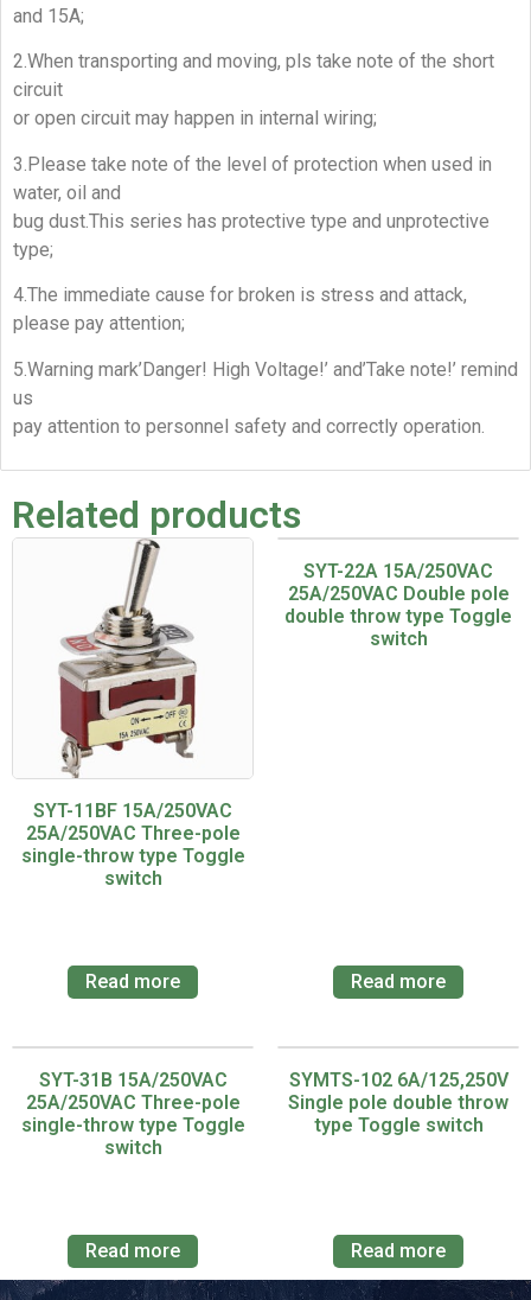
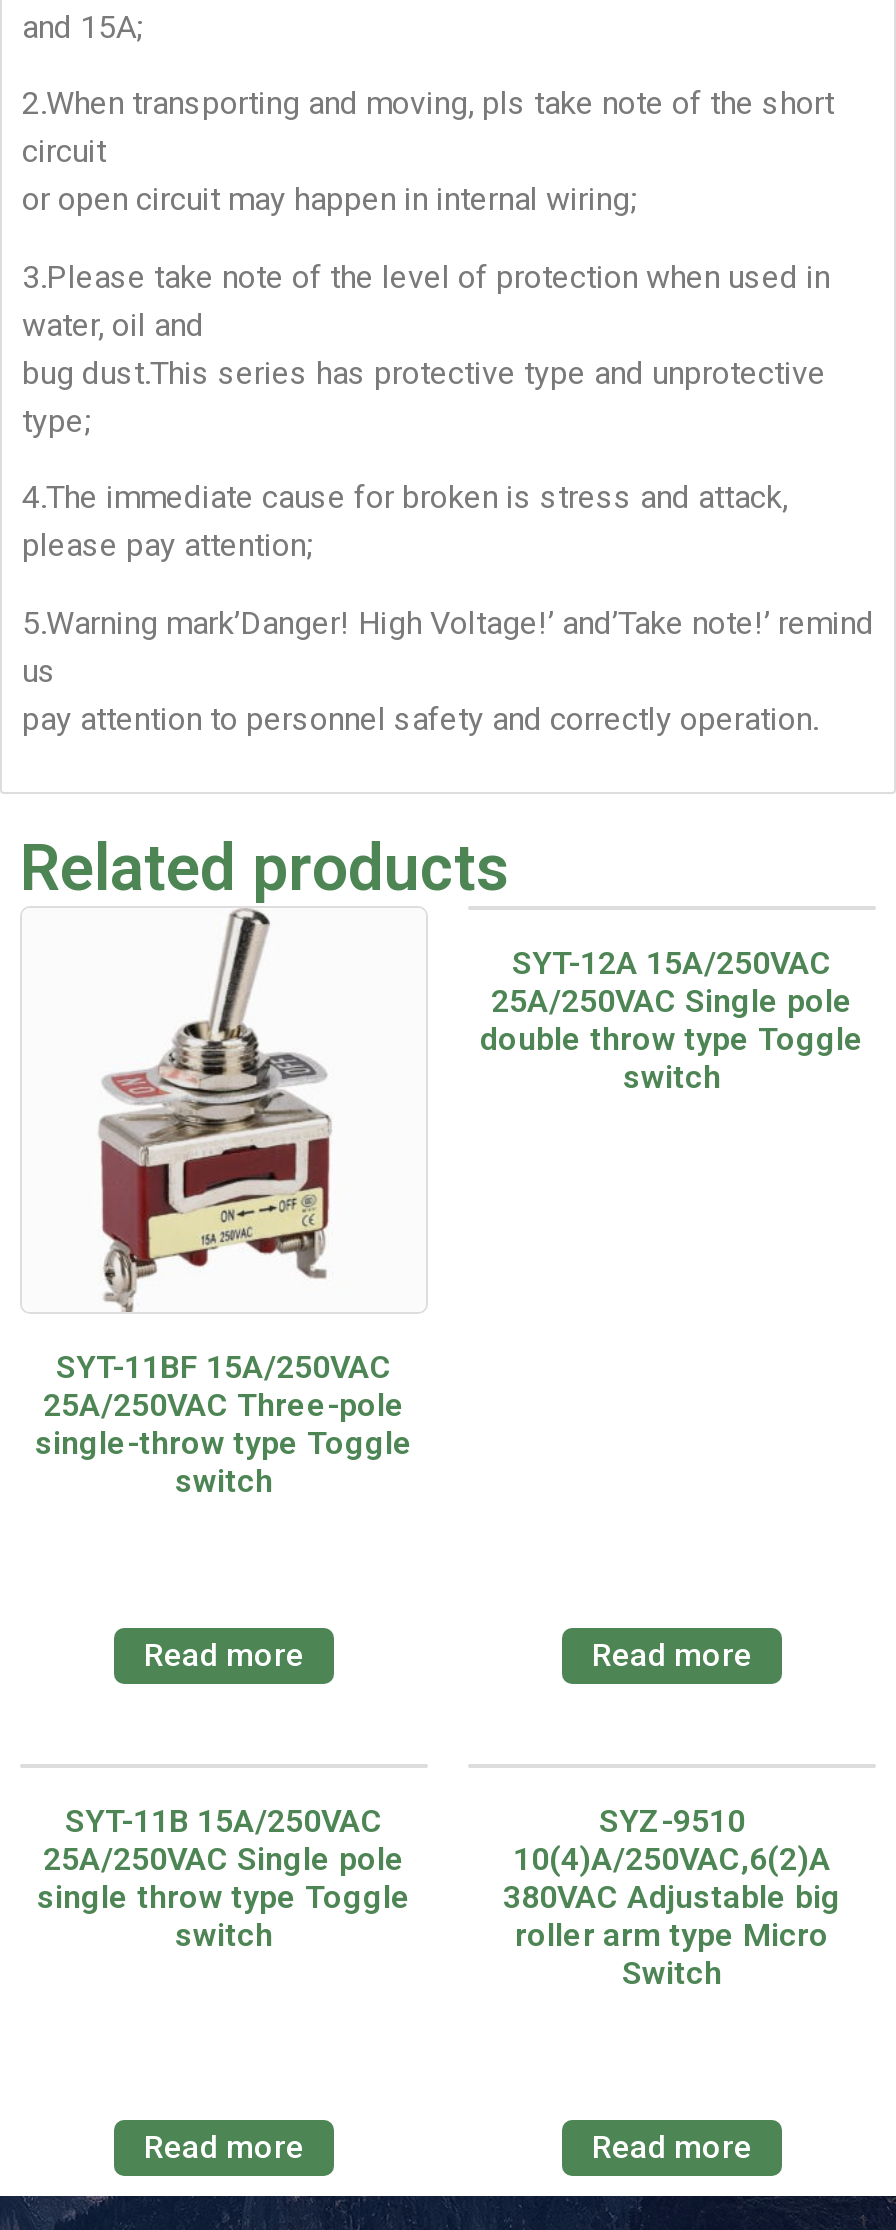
[303,560,493,582] SYT-22A 15A/250VAC -> [512,944,832,982] SYT-12A 15A/250VAC
[287,582,509,605] 25A/250VAC Double pole -> [491,982,853,1020] 25A/250VAC Single pole
[21,1069,245,1136] SYT-31B 15A/250VAC | 25A/250VAC Three-pole | single-throw type Toggle -> [37,1802,411,1916] SYT-11B 15A/250VAC | 25A/250VAC Single pole | single throw type Toggle
[288,1069,508,1136] SYMTS-102 6A/125,250V | Single pole double throw | type Toggle switch -> [503,1802,841,1992] SYZ-9510 | 10(4)A/250VAC,6(2)A | 380VAC Adjustable big | roller arm type Micro | Switch

